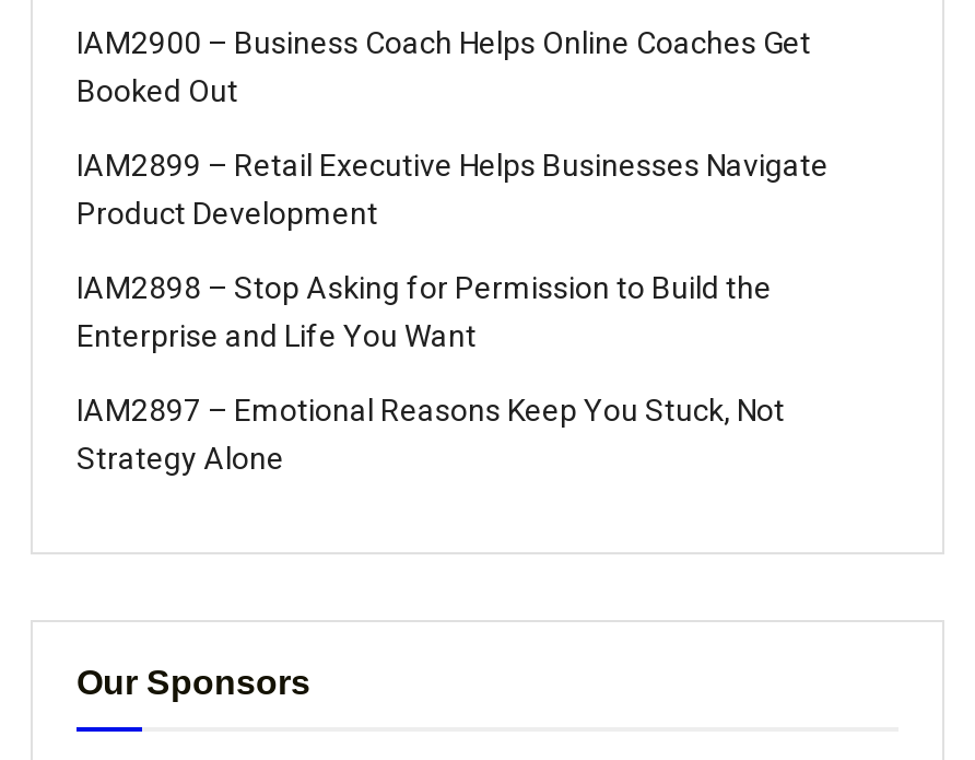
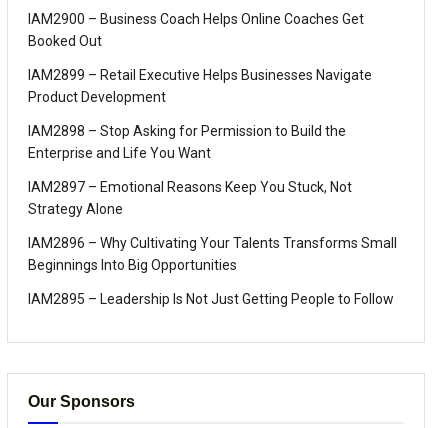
none -> [28,235,397,307] IAM2896 – Why Cultivating Your Talents Transforms Small | Beginnings Into Big Opportunities | IAM2895 – Leadership Is Not Just Getting People to Follow

